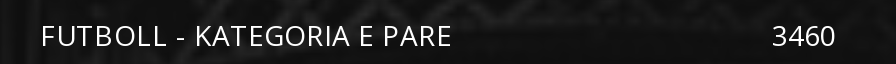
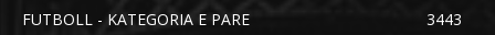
[772,16,836,54] 3460 -> [426,9,462,29] 3443

